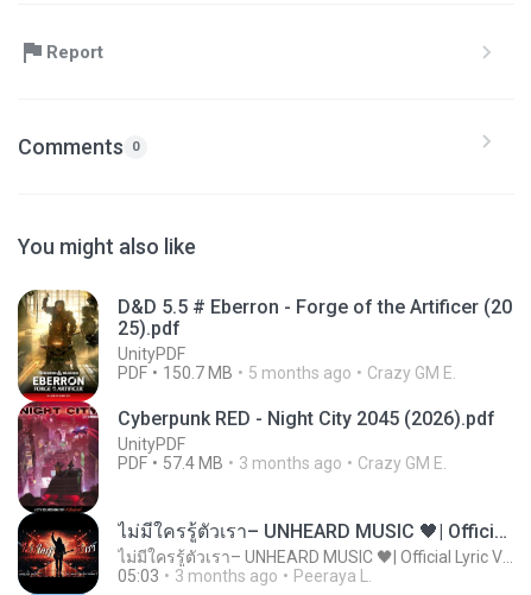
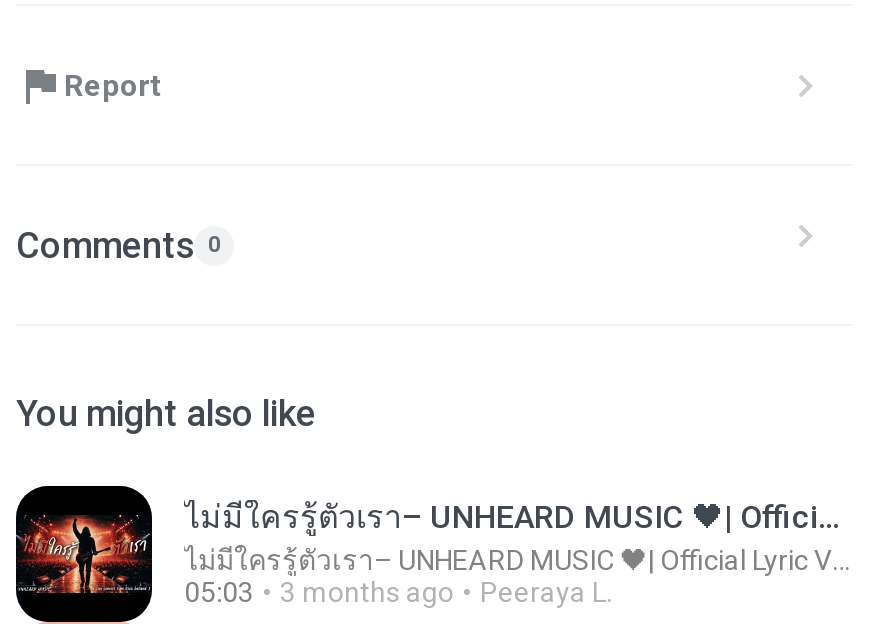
[17,289,512,513] [image] | D&D 5.5 # Eberron - Forge of the Artificer (20 | 25).pdf | UnityPDF | PDF | 150.7 MB | 5 months ago | Crazy GM E. | Cyberpunk RED - Night City 2045 (2026).pdf | UnityPDF | PDF | 57.4 MB | 3 months ago | Crazy GM E. -> none

